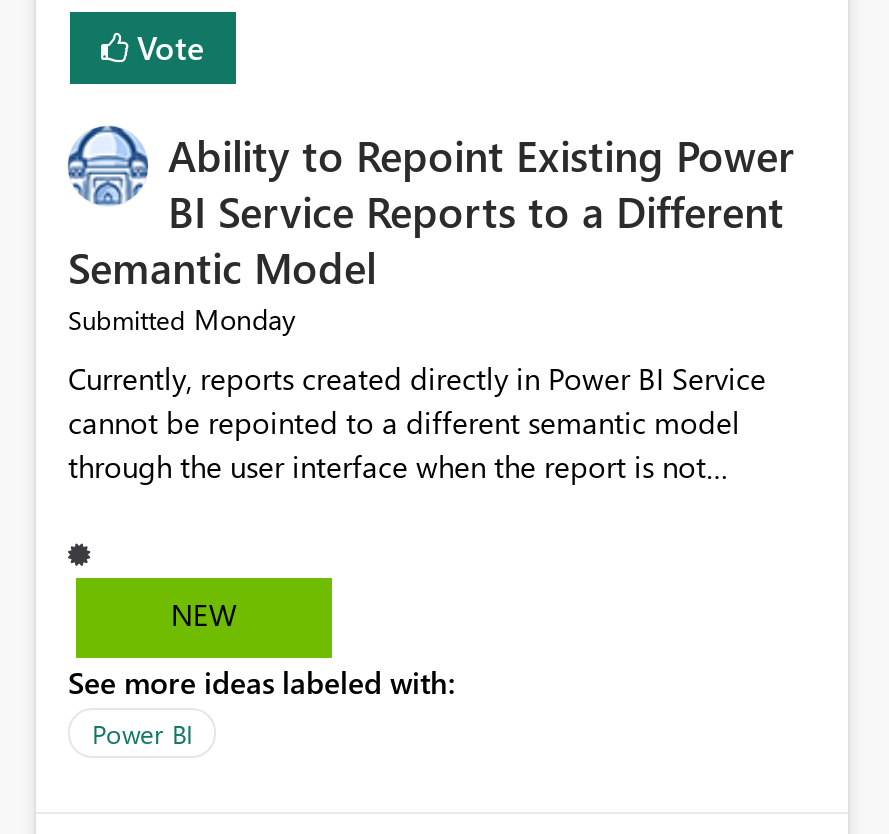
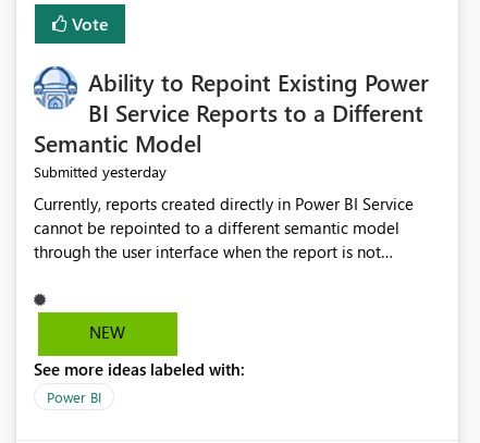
[68,301,296,339] Submitted Monday -> [34,162,167,182] Submitted yesterday

